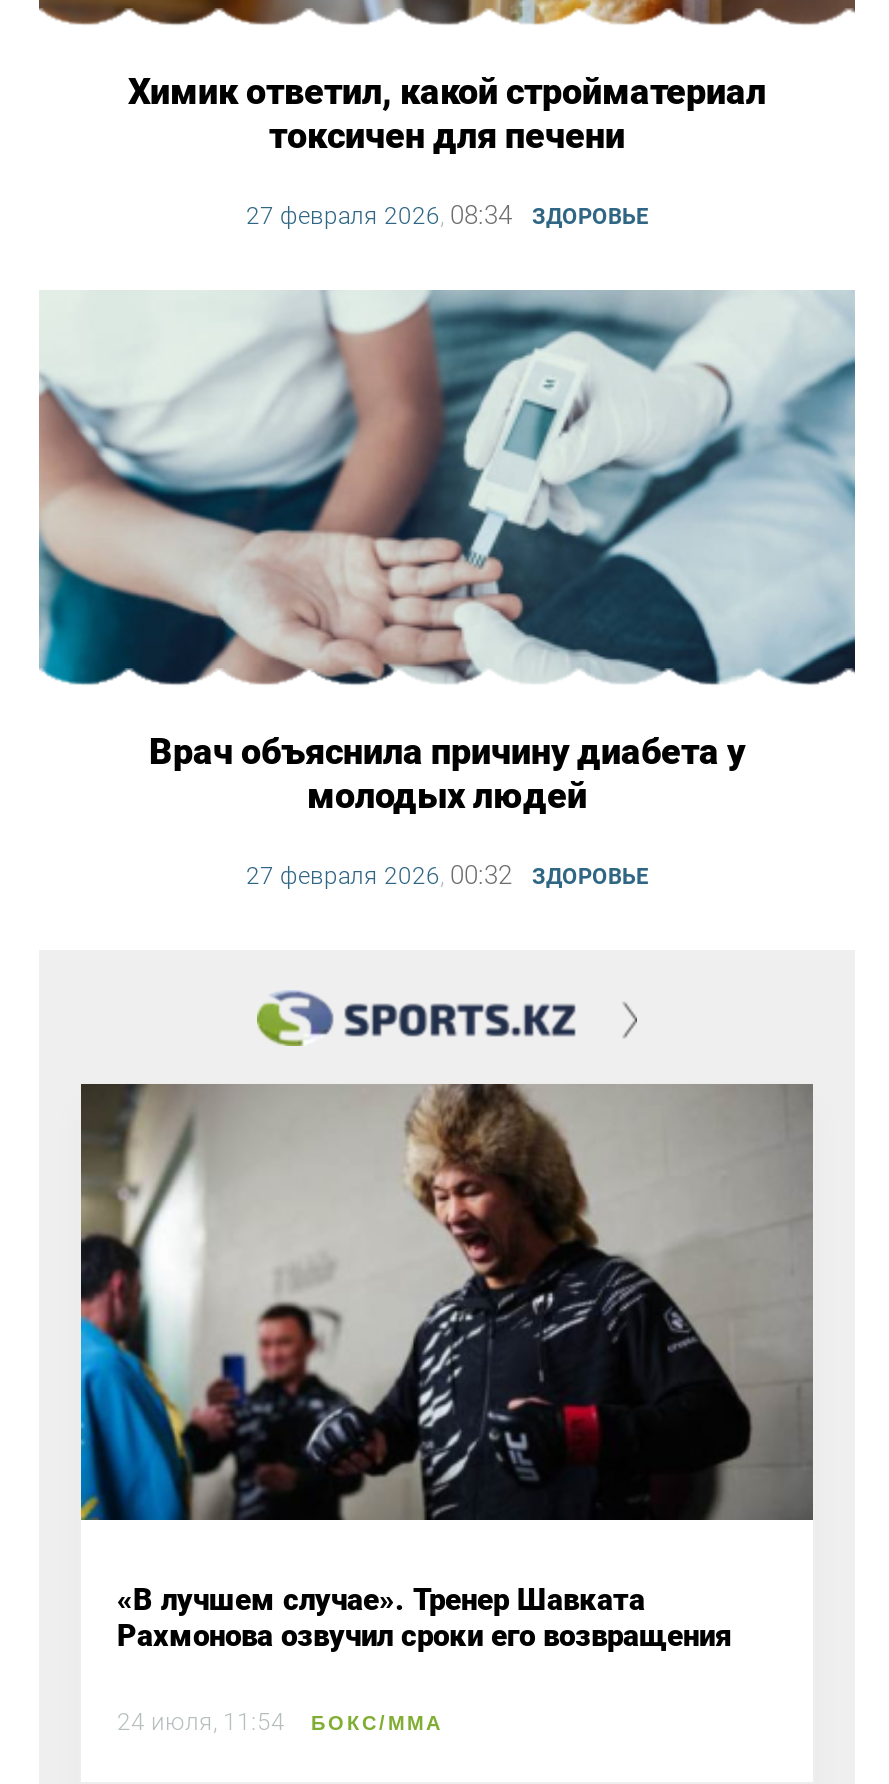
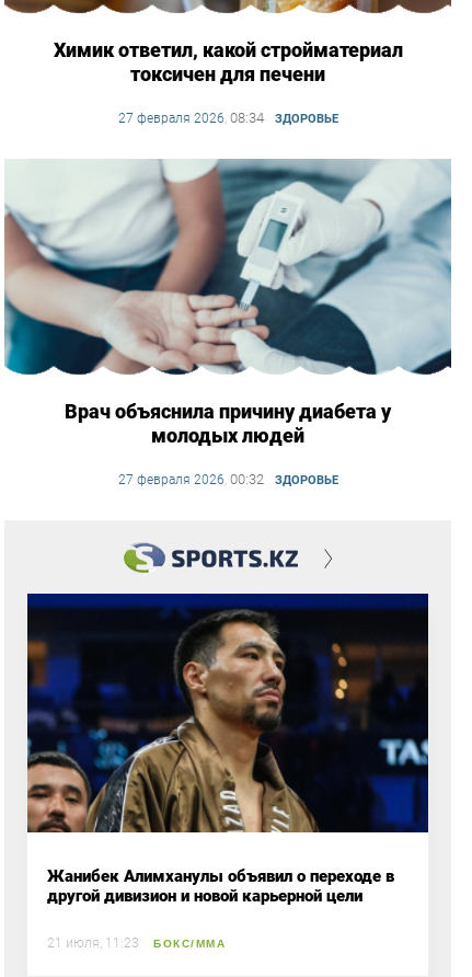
[79,1082,813,1653] [image] | «В лучшем случае». Тренер Шавката | Рахмонова озвучил сроки его возвращения -> [26,593,429,905] [image] | Жанибек Алимханулы объявил о переходе в | другой дивизион и новой карьерной цели
[117,1707,443,1735] 24 июля, 11:54 БОКС/ММА -> [47,935,226,950] 21 июля, 11:23 БОКС/ММА

